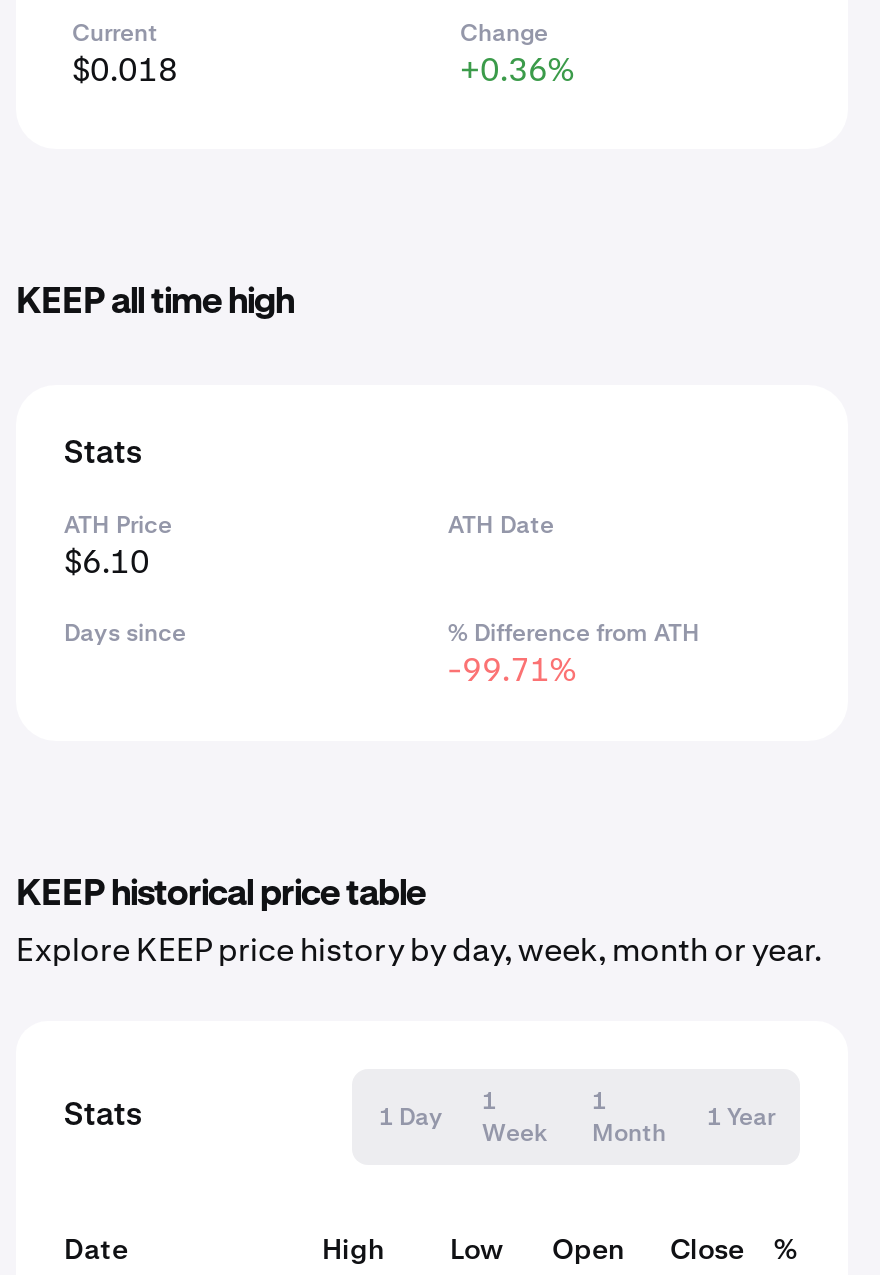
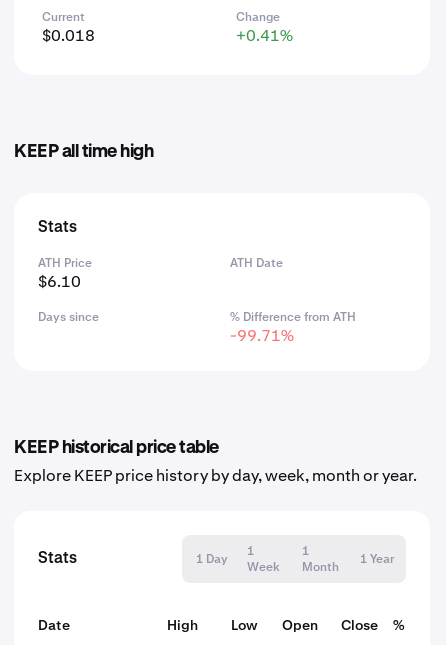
[460,49,574,91] +0.36% -> [236,25,293,46] +0.41%

